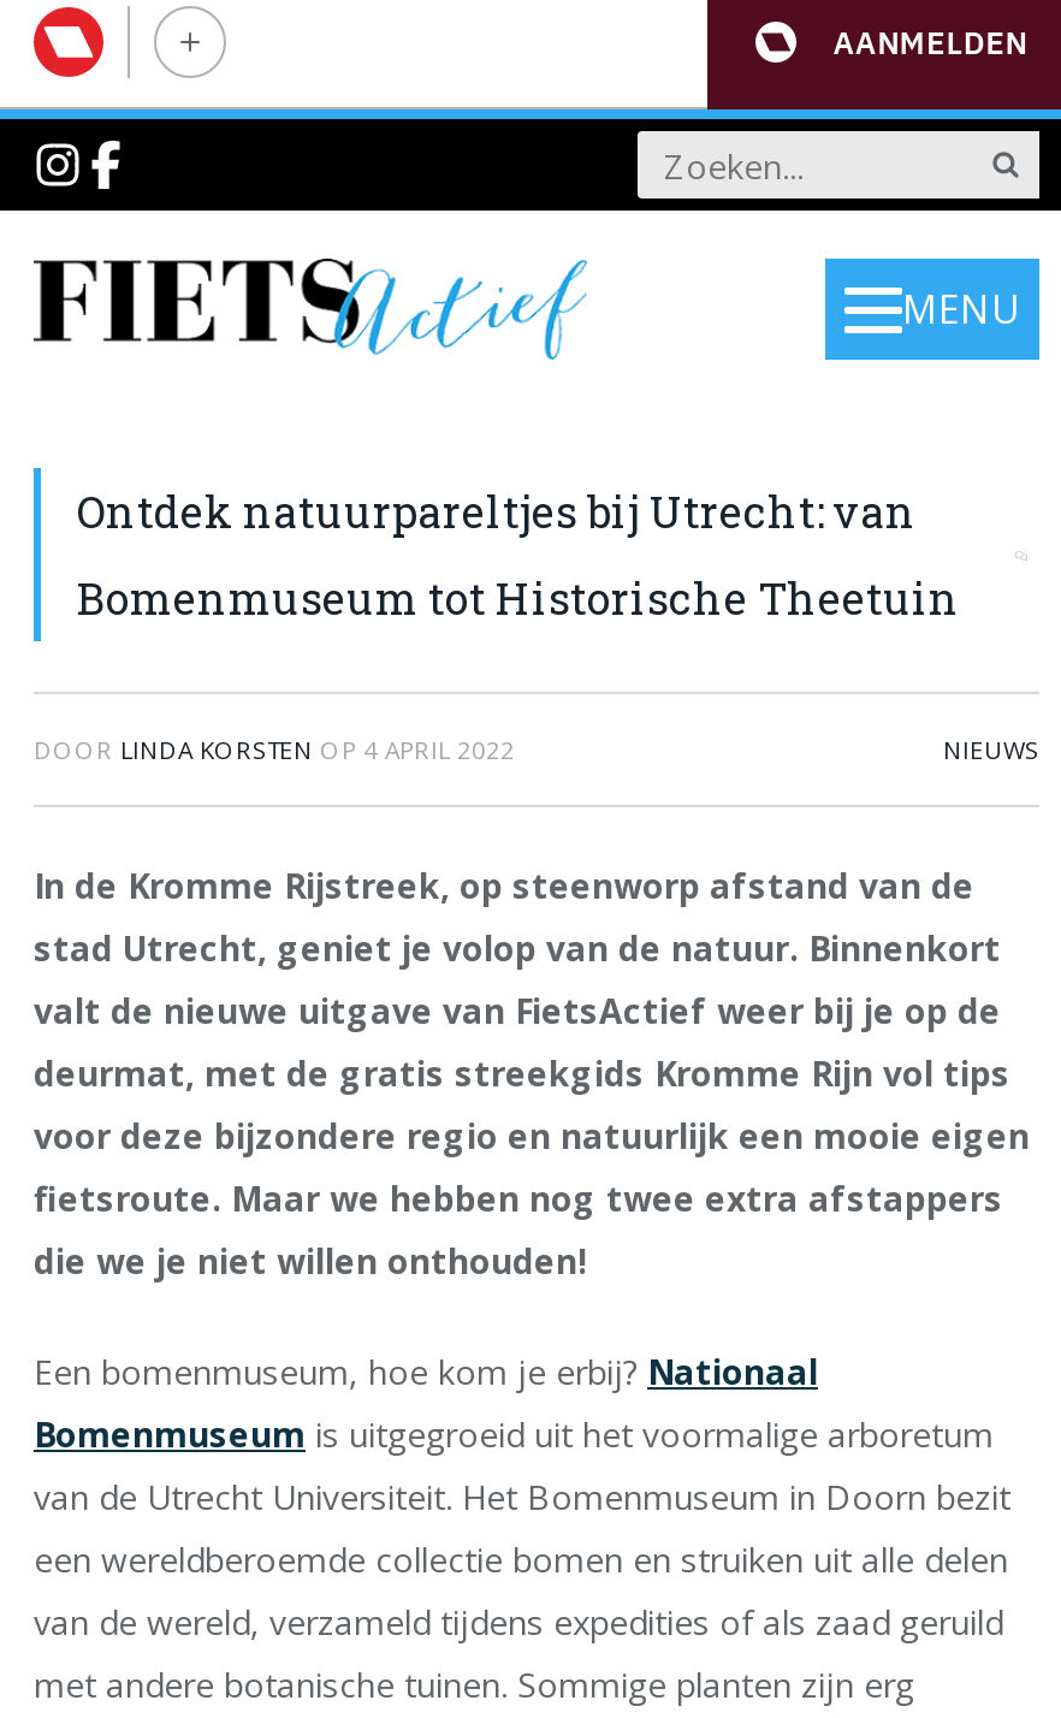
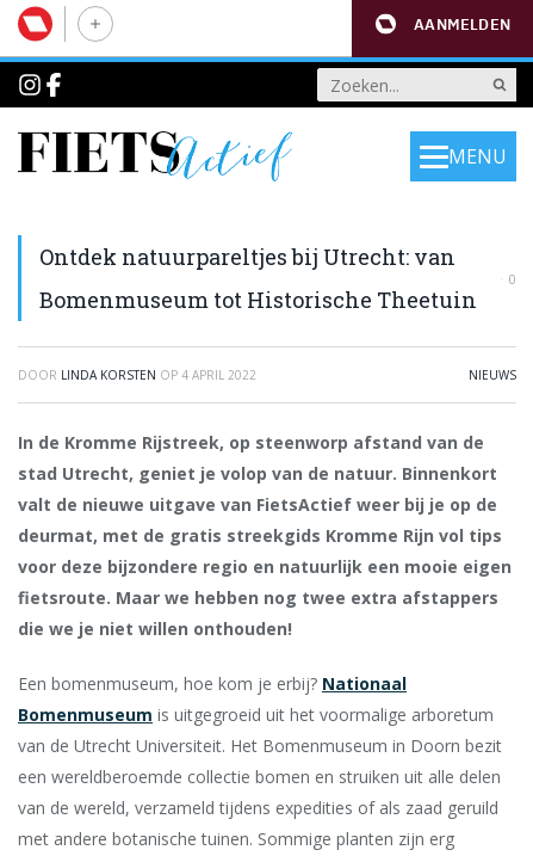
none -> [509,269,516,287] 0

